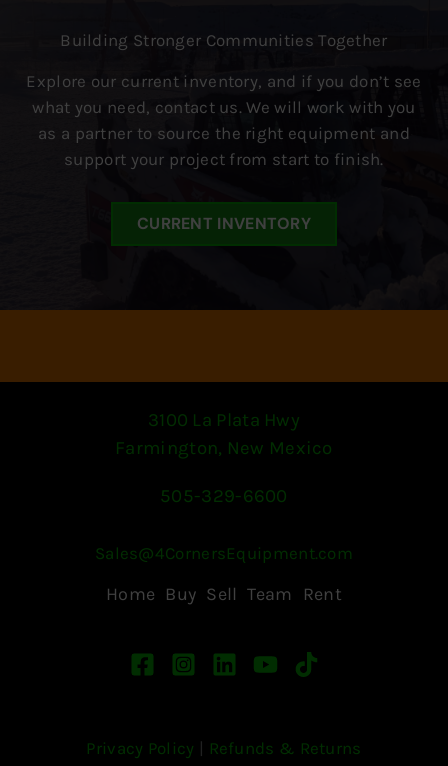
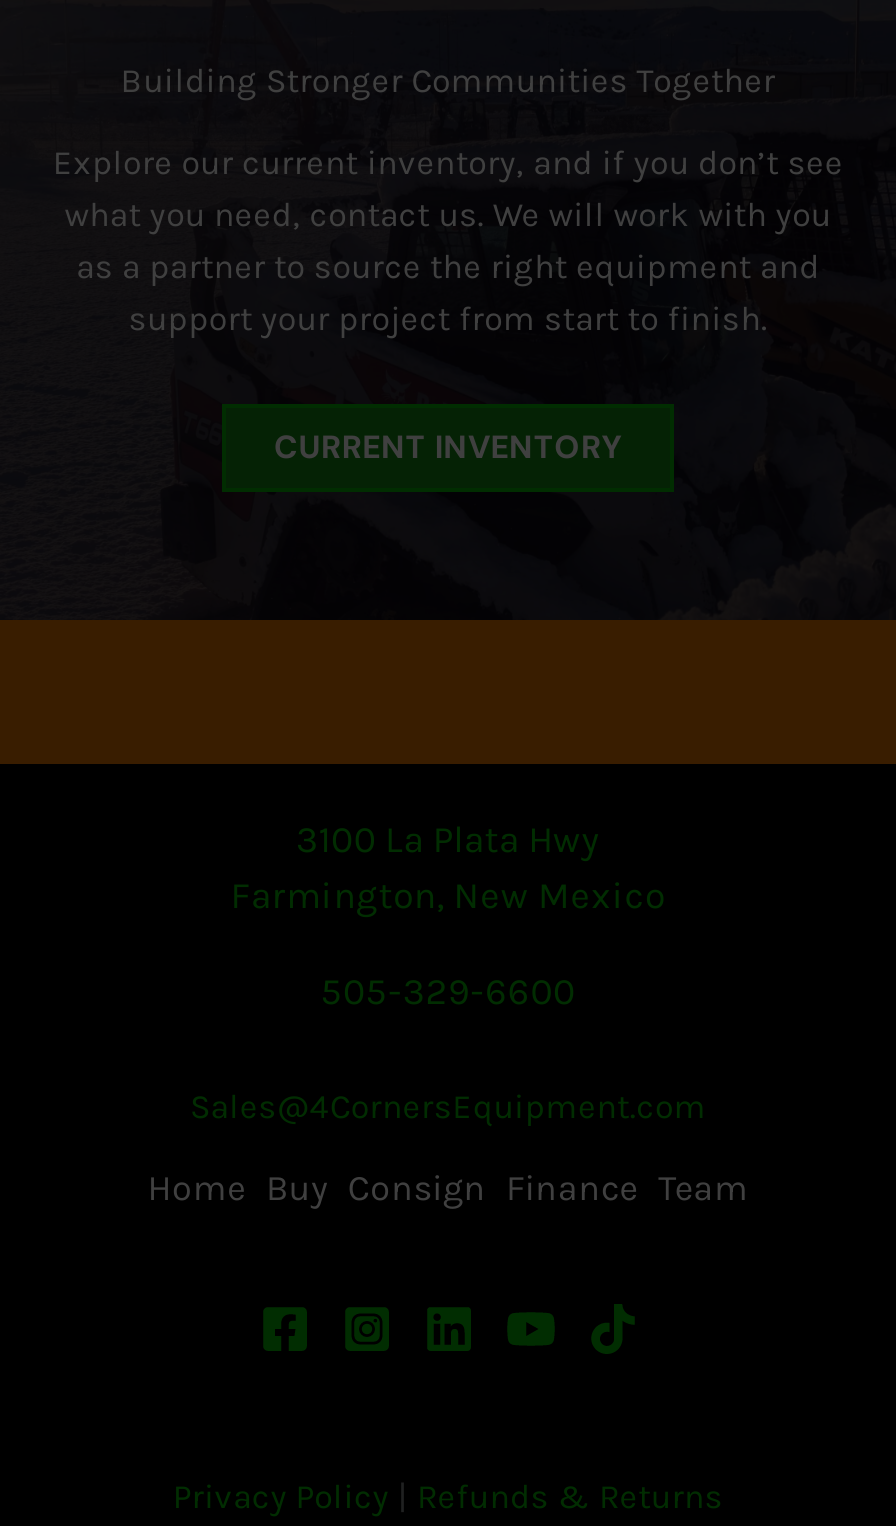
[106,583,342,605] Home Buy Sell Team Rent -> [147,1165,749,1209] Home Buy Consign Finance Team

